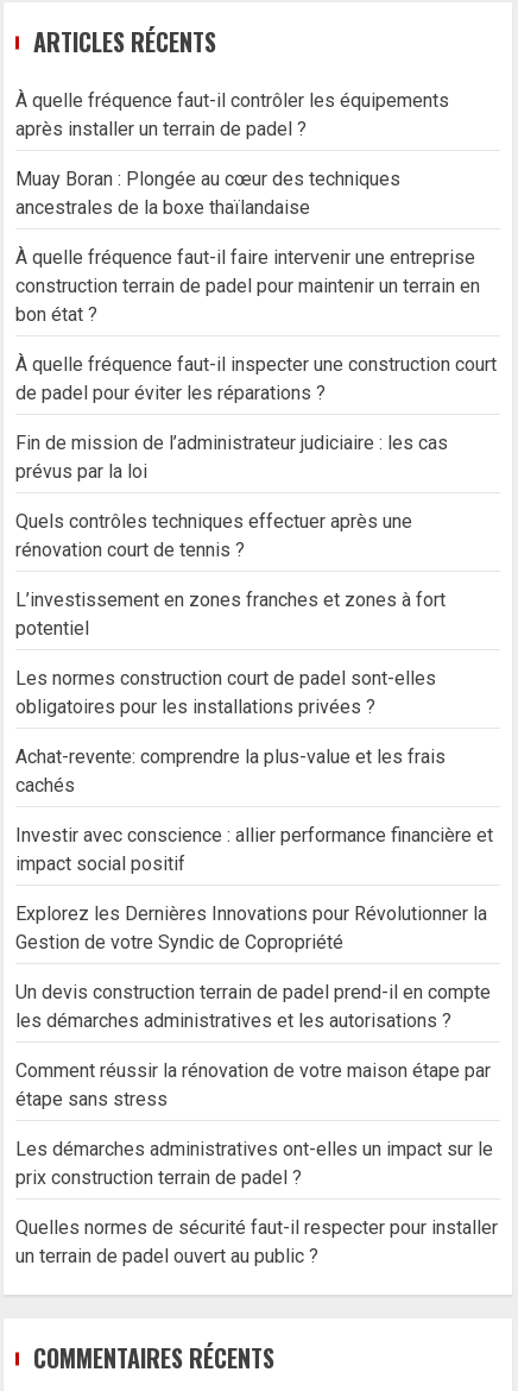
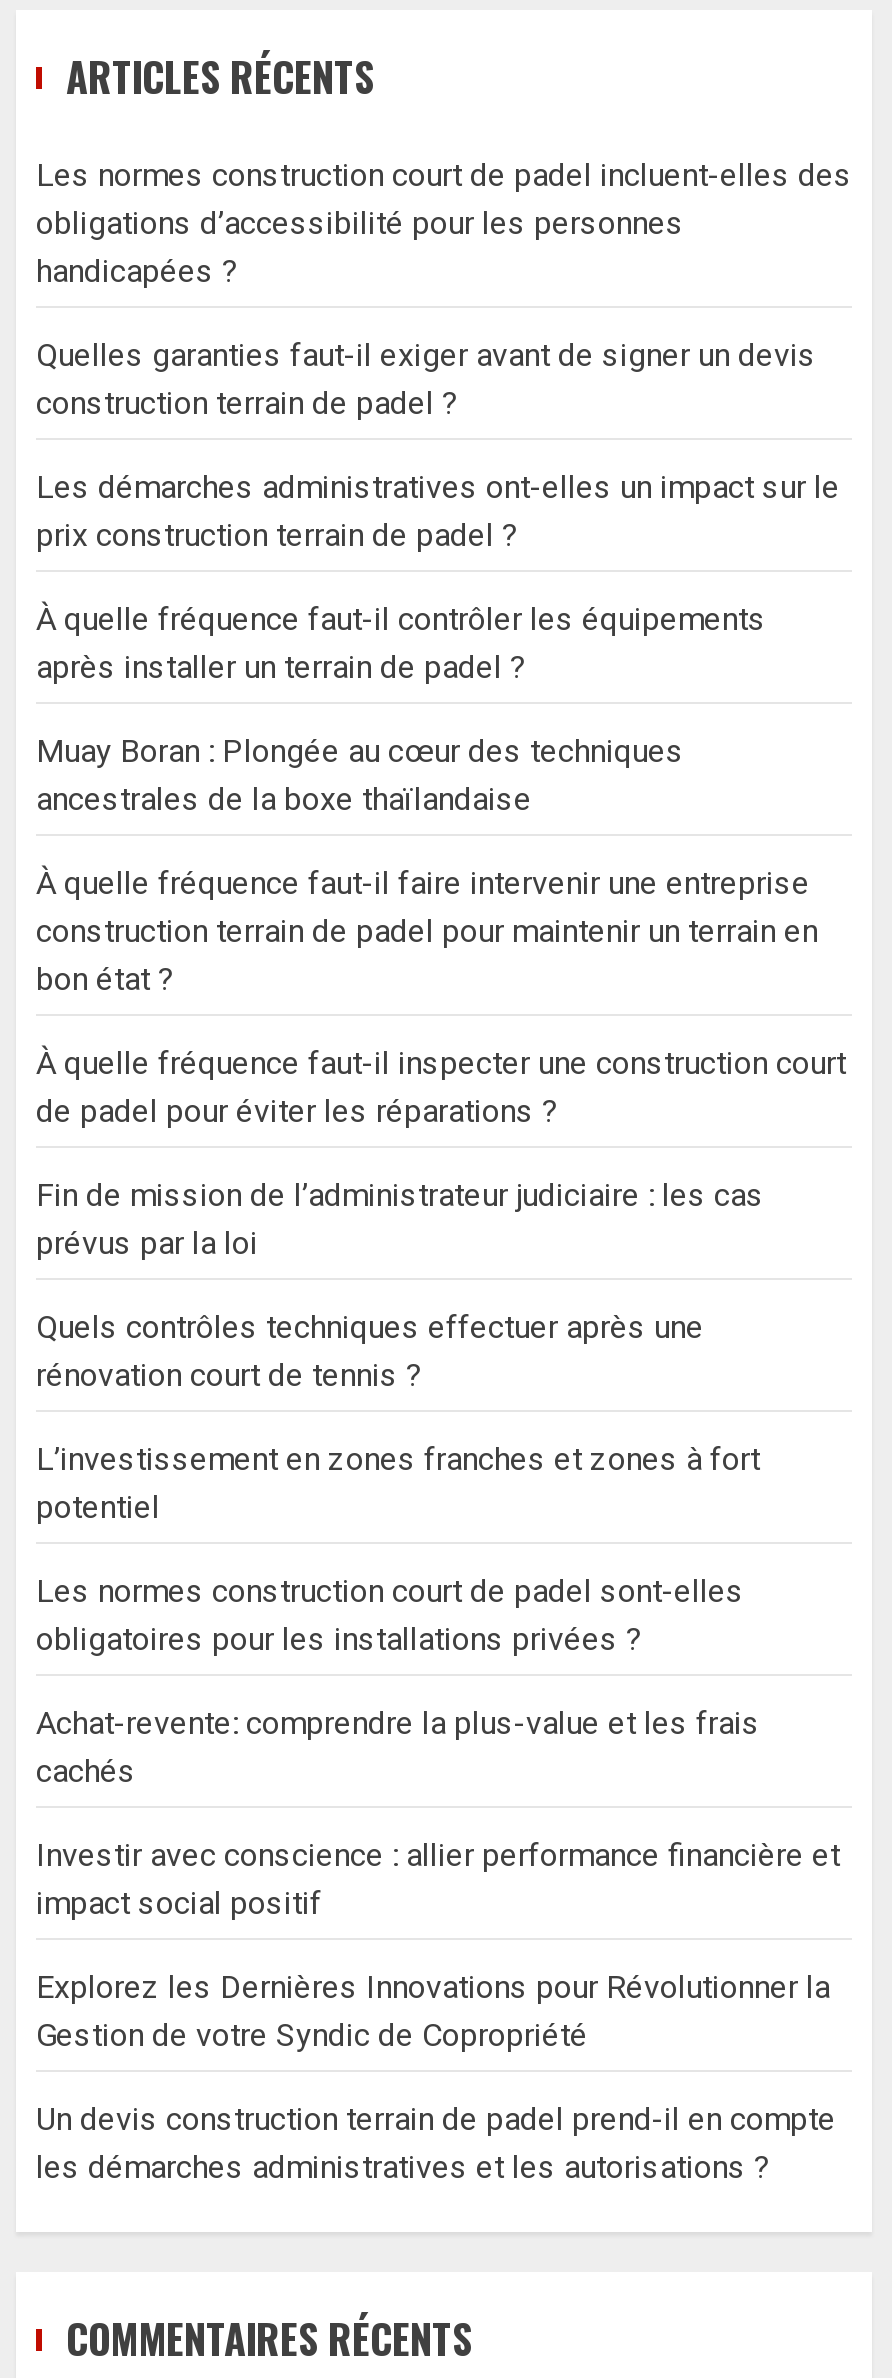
none -> [36,156,852,422] Les normes construction court de padel incluent-elles des | obligations d’accessibilité pour les personnes | handicapées ? | Quelles garanties faut-il exiger avant de signer un devis | construction terrain de padel ?
moved [15,89,497,1032] -> [36,600,846,2186]: À quelle fréquence faut-il contrôler les équipements | après installer un terrain de padel ? | Muay Boran : Plongée au cœur des techniques | ... | Un devis construction terrain de padel prend-il en compte | les démarches administratives et les autorisations ?
[15,1059,498,1267] Comment réussir la rénovation de votre maison étape par | étape sans stress | Quelles normes de sécurité faut-il respecter pour installer | un terrain de padel ouvert au public ? -> none
moved [15,1138,493,1189] -> [36,468,840,554]: Les démarches administratives ont-elles un impact sur le | prix construction terrain de padel ?

